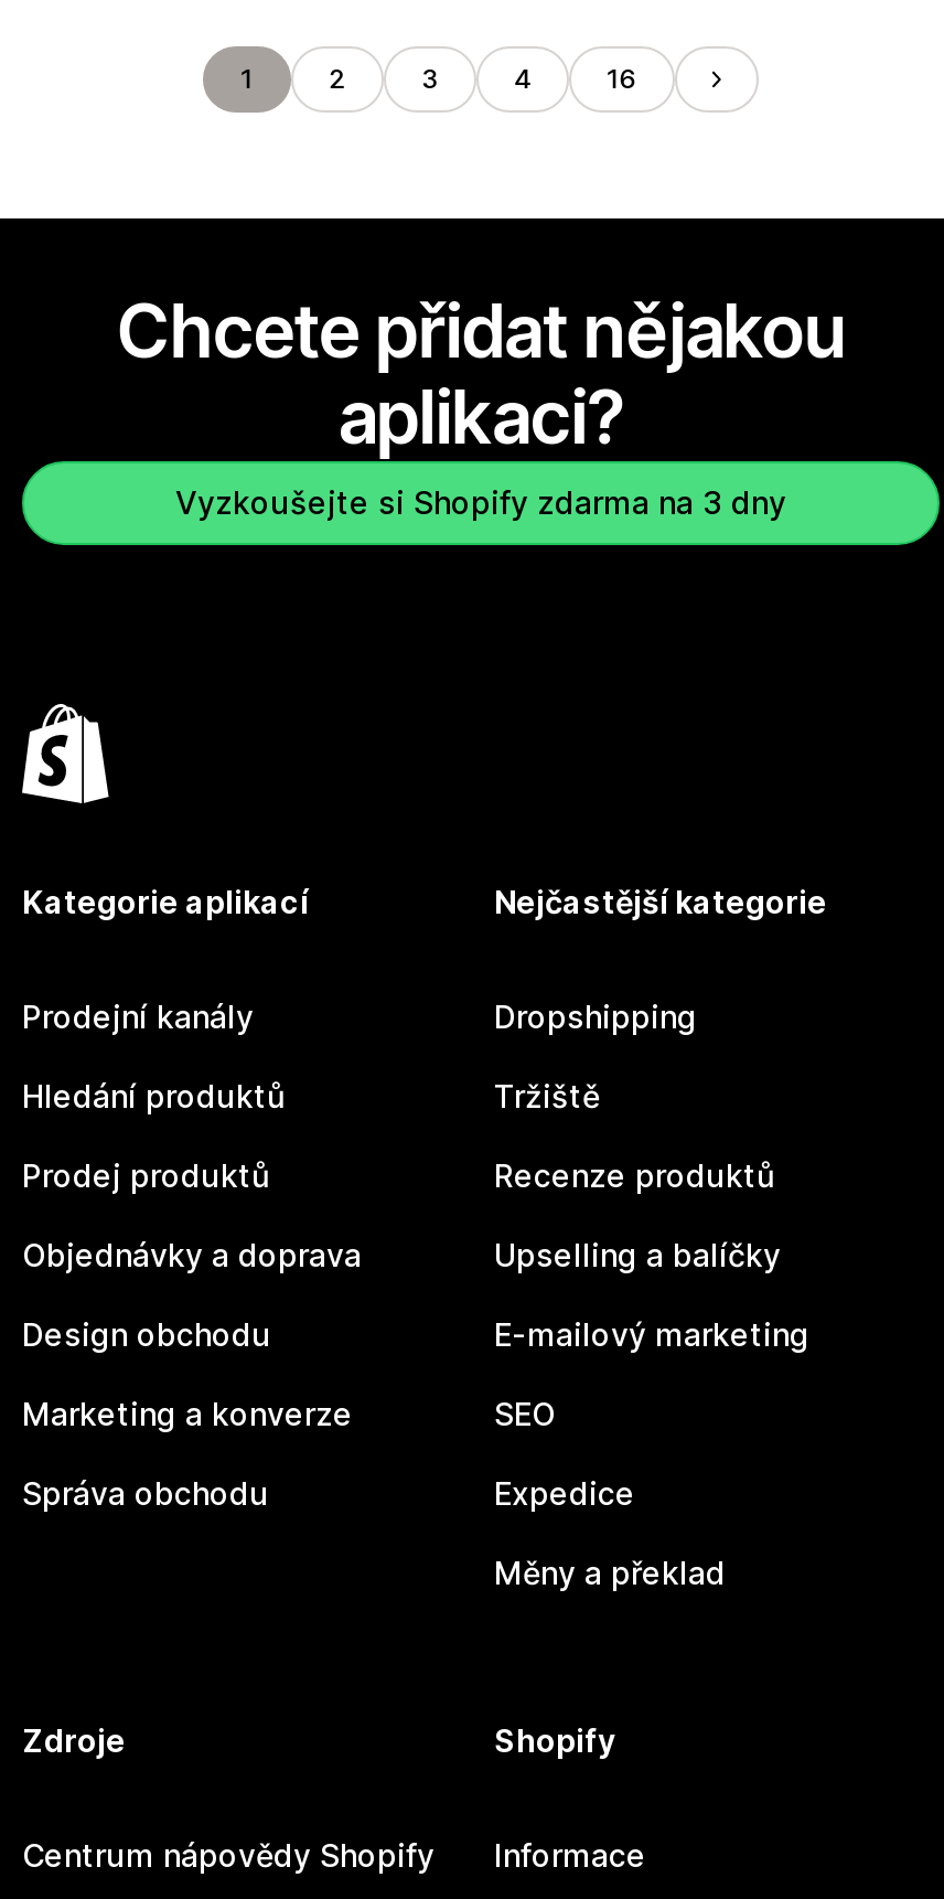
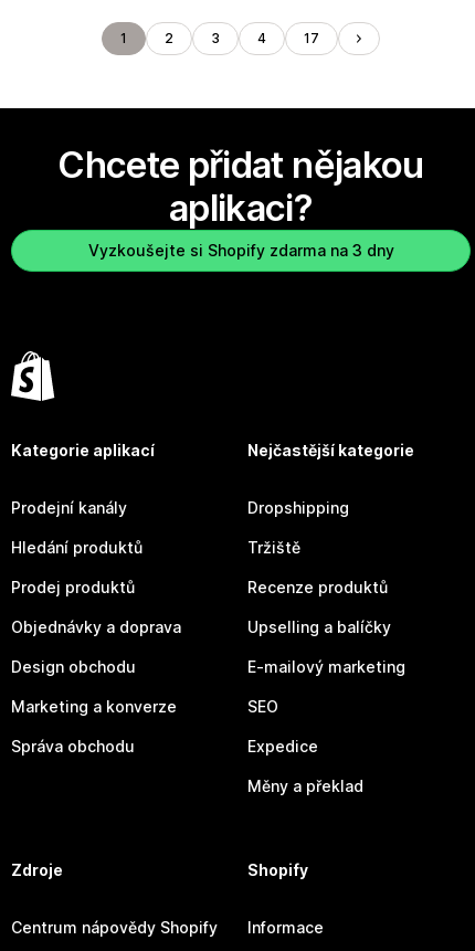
[606,62,637,95] 16 -> [304,30,319,46] 17

